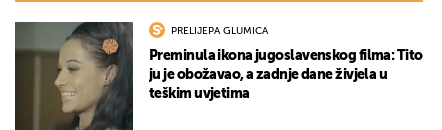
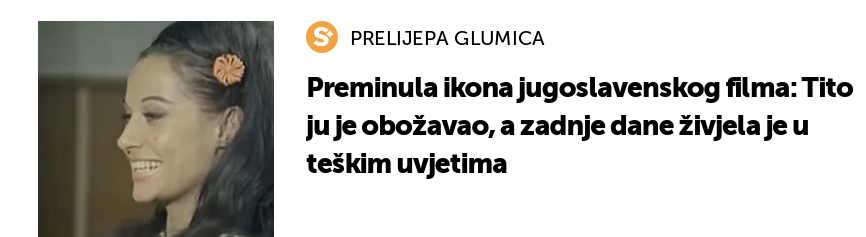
[149,68,387,82] ju je obožavao, a zadnje dane živjela u -> [306,113,809,141] ju je obožavao, a zadnje dane živjela je u

